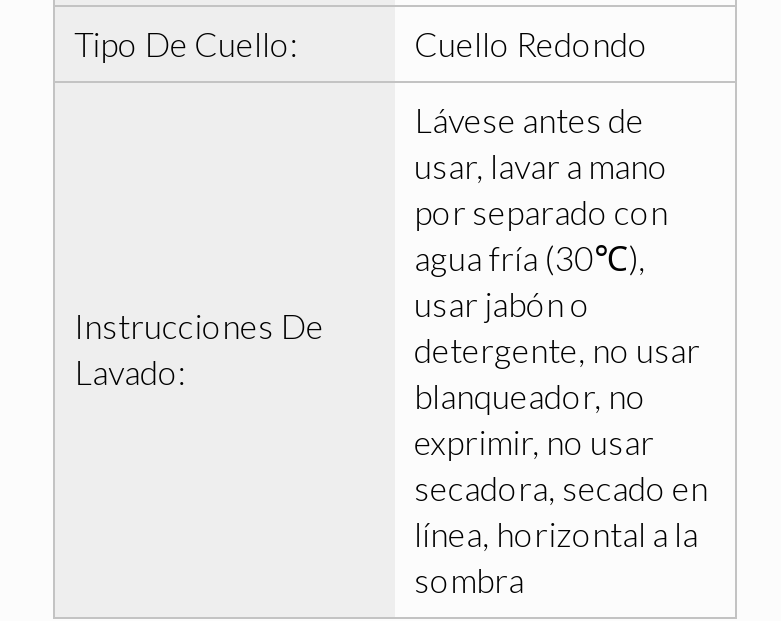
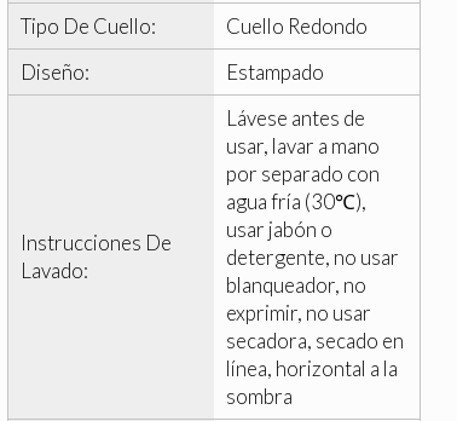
none -> [36,59,324,85] Diseño: | Estampado

